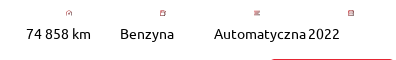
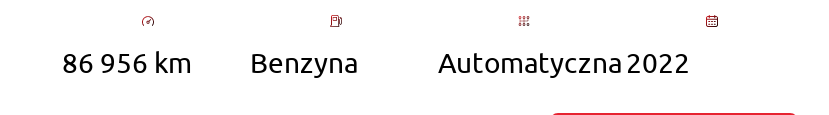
[26,24,174,42] 74 858 km Benzyna -> [62,42,358,78] 86 956 km Benzyna

